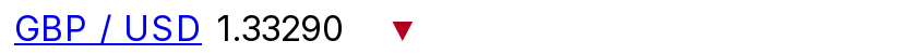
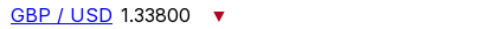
[14,5,344,49] GBP / USD 1.33290 -> [11,3,191,26] GBP / USD 1.33800

